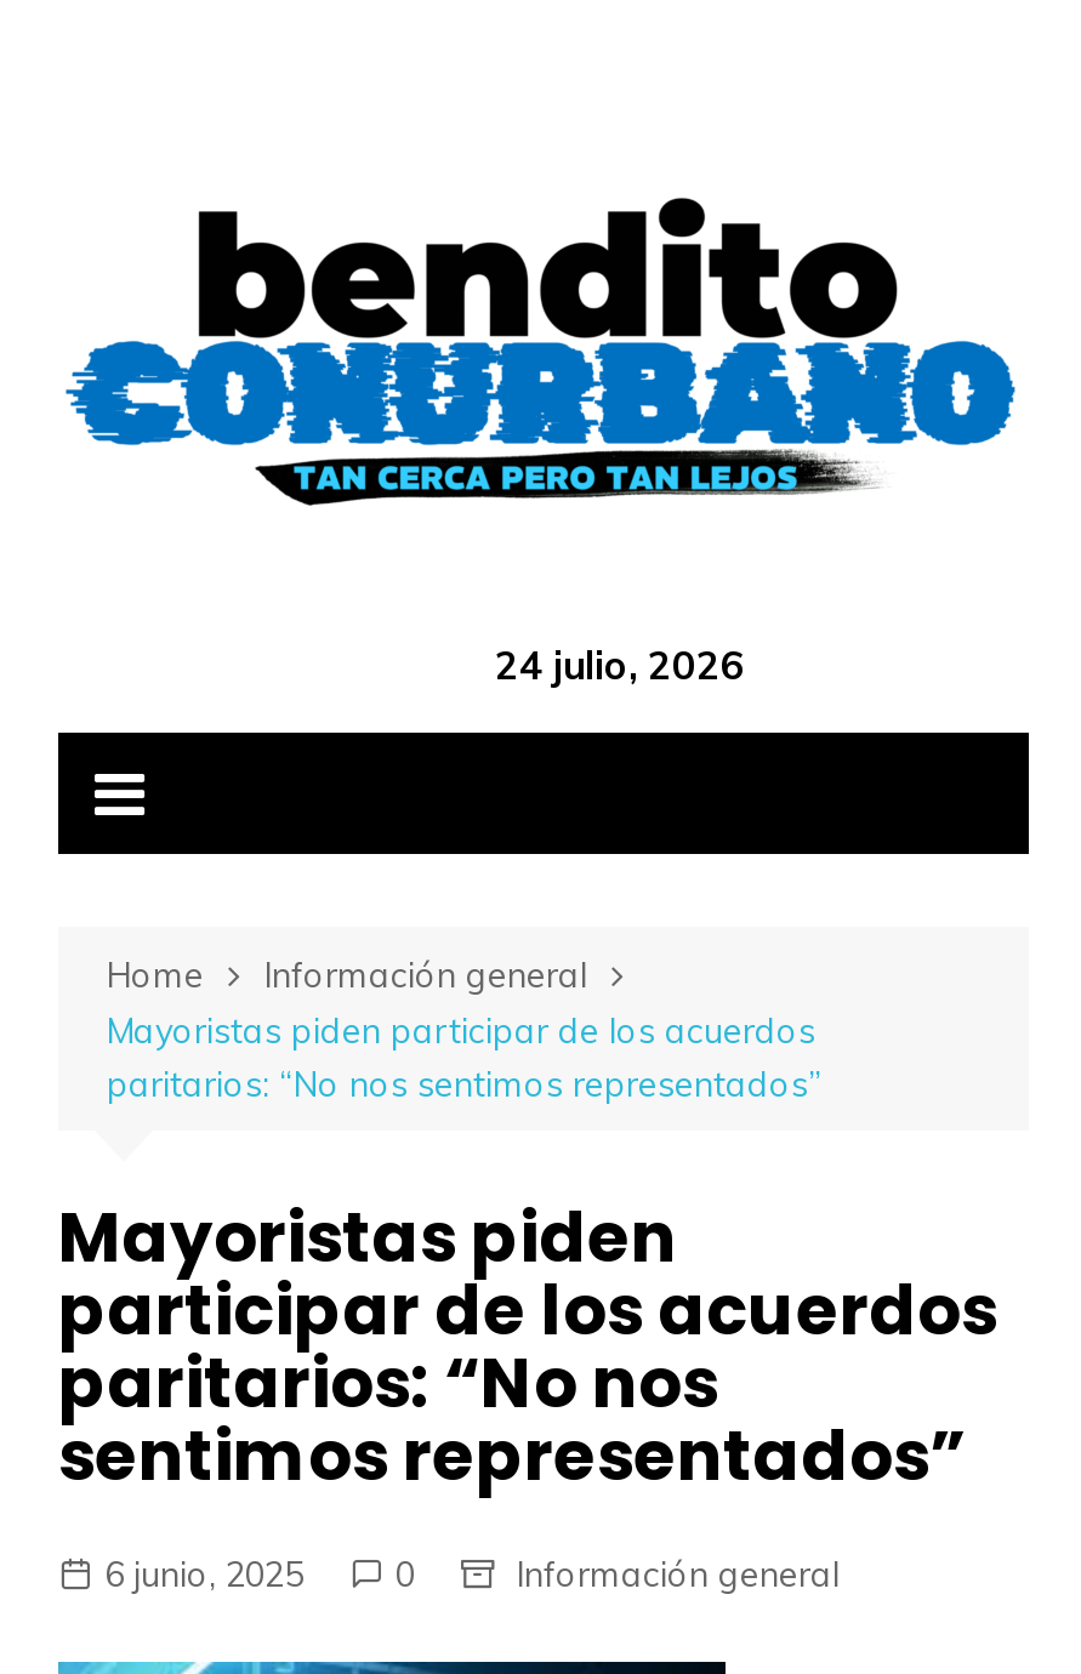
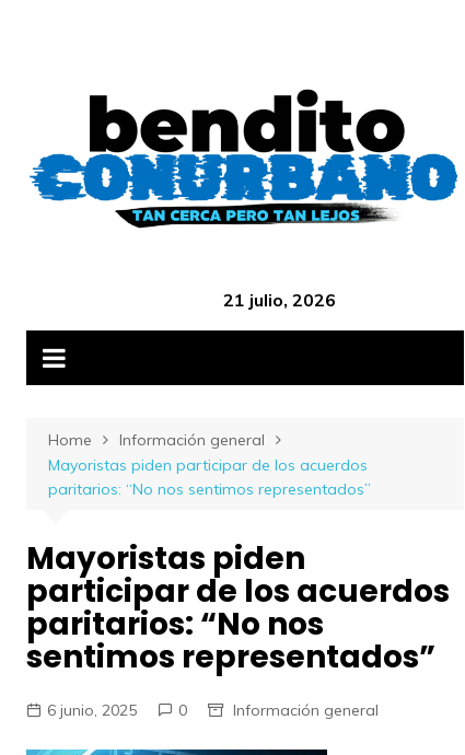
[495,640,745,689] 24 julio, 2026 -> [223,289,336,311] 21 julio, 2026

